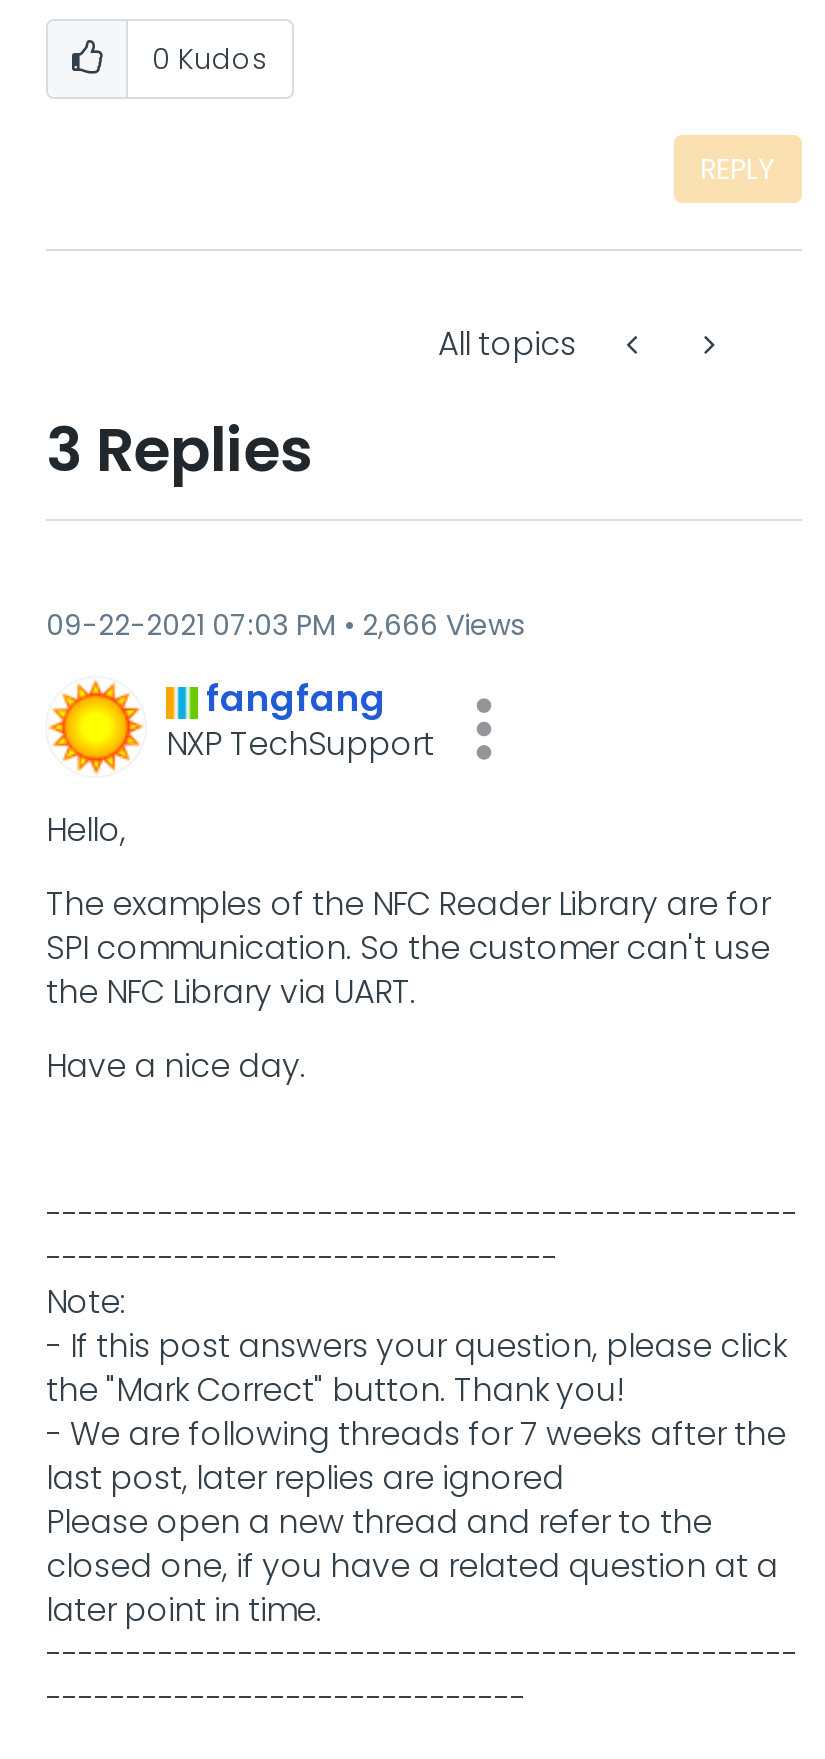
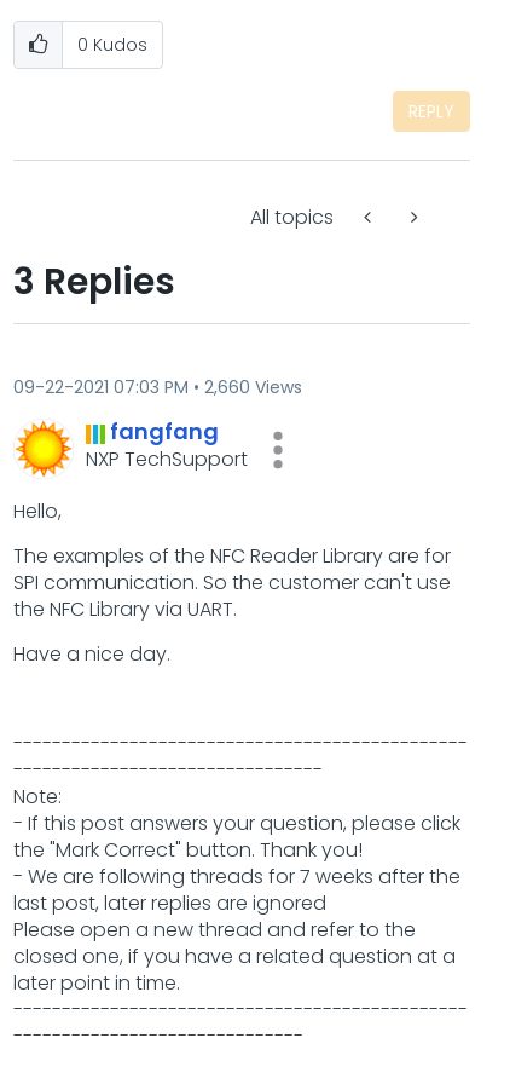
[46,605,524,645] 09-22-2021 07:03 PM 2,666 Views -> [13,375,302,399] 09-22-2021 07:03 PM 2,660 Views

